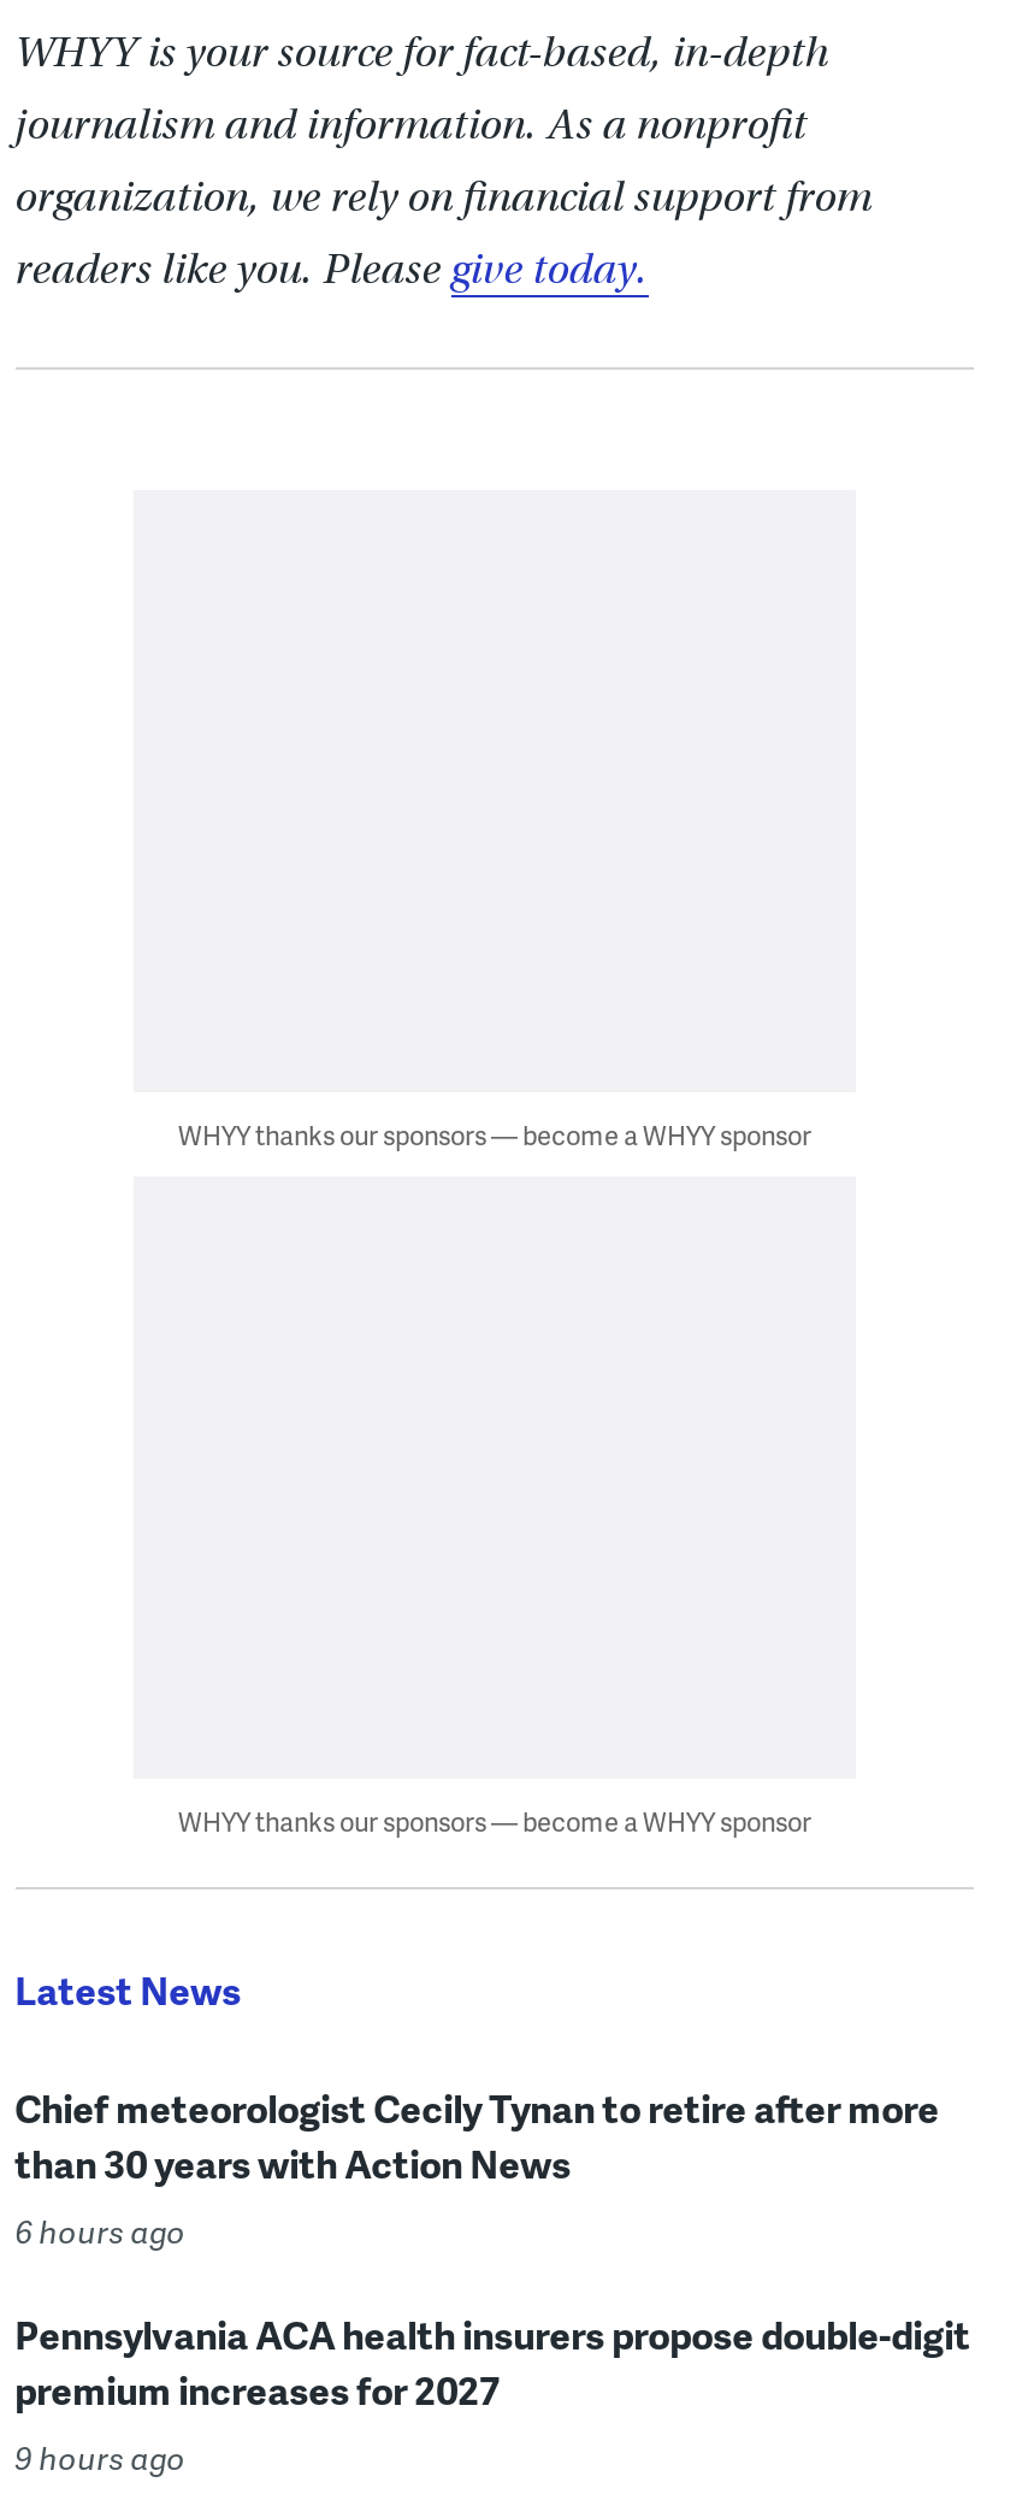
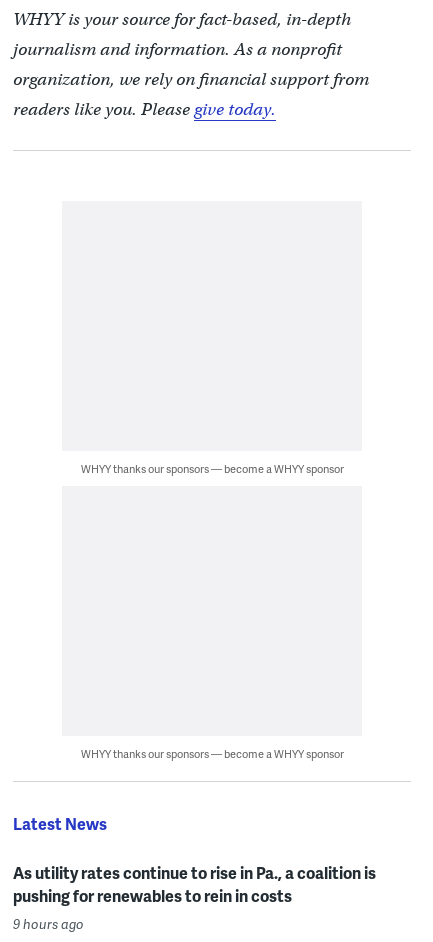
[15,2079,970,2416] Chief meteorologist Cecily Tynan to retire after more | than 30 years with Action News | 6 hours ago | Pennsylvania ACA health insurers propose double-digit | premium increases for 2027 -> [13,861,376,907] As utility rates continue to rise in Pa., a coalition is | pushing for renewables to rein in costs

